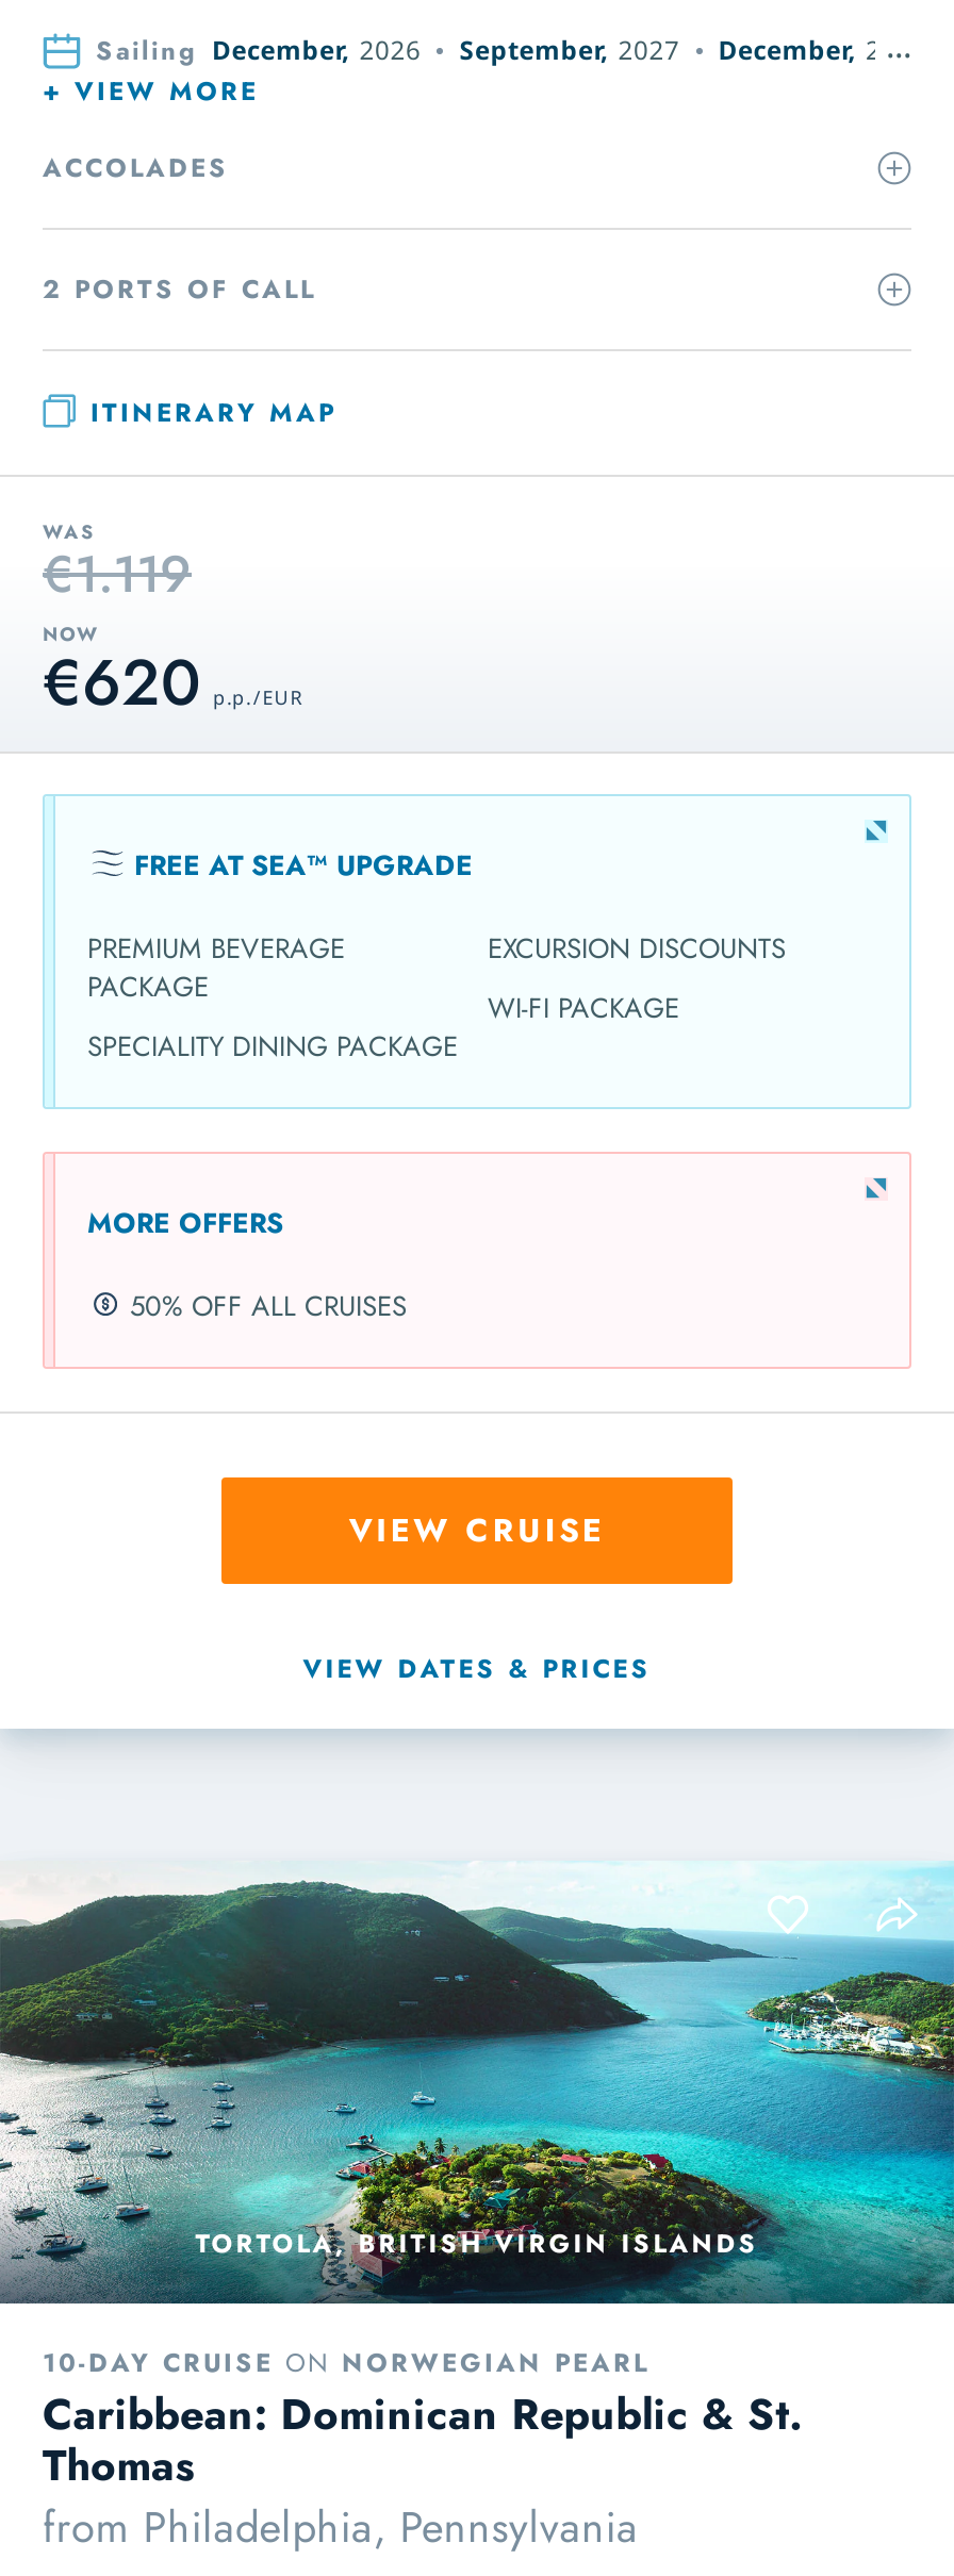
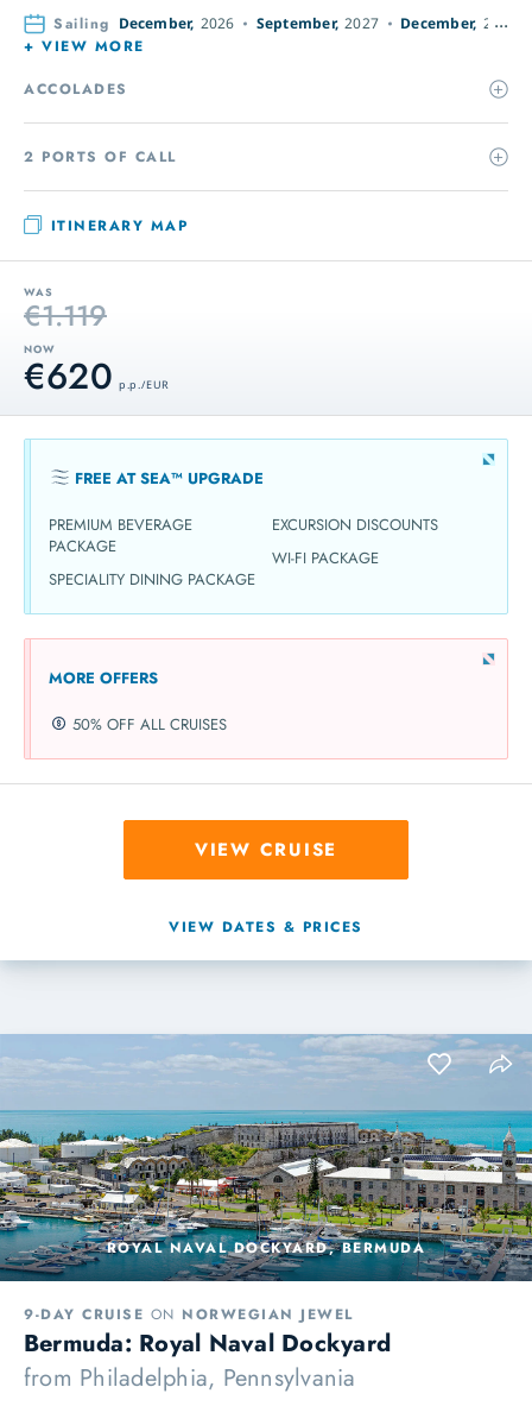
[6,1863,948,2303] [image] | TORTOLA, BRITISH VIRGIN ISLANDS -> [4,1034,528,1281] [image] | ROYAL NAVAL DOCKYARD, BERMUDA
[43,2344,802,2497] 10-DAY CRUISE ON NORWEGIAN PEARL | Caribbean: Dominican Republic & St. | Thomas -> [24,1304,391,1361] 9-DAY CRUISE ON NORWEGIAN JEWEL | Bermuda: Royal Naval Dockyard

